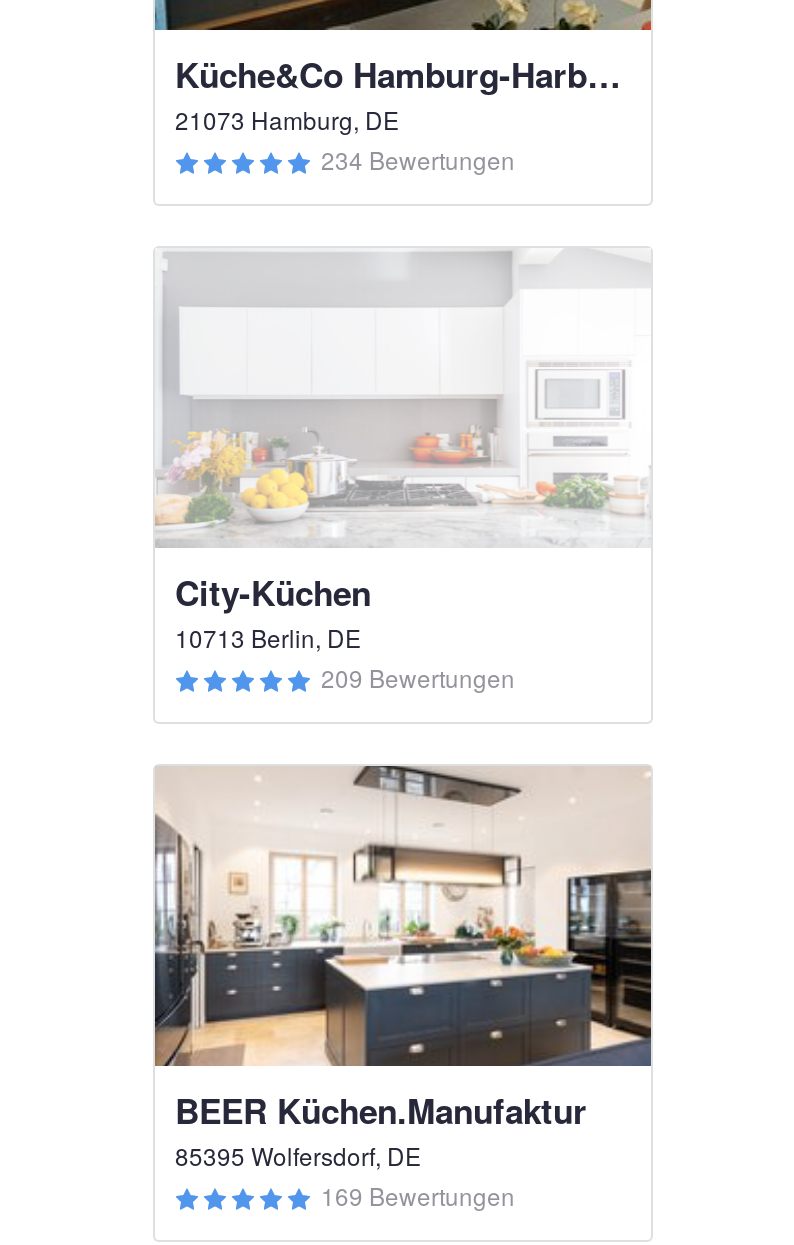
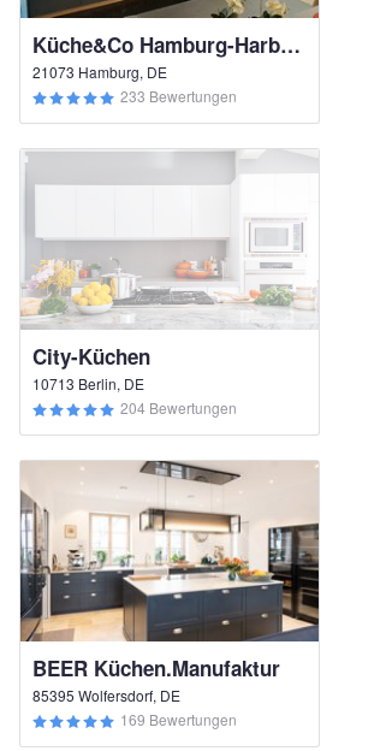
[321,142,515,176] 234 Bewertungen -> [120,86,237,106] 233 Bewertungen
[321,660,515,694] 209 Bewertungen -> [120,397,237,418] 204 Bewertungen

